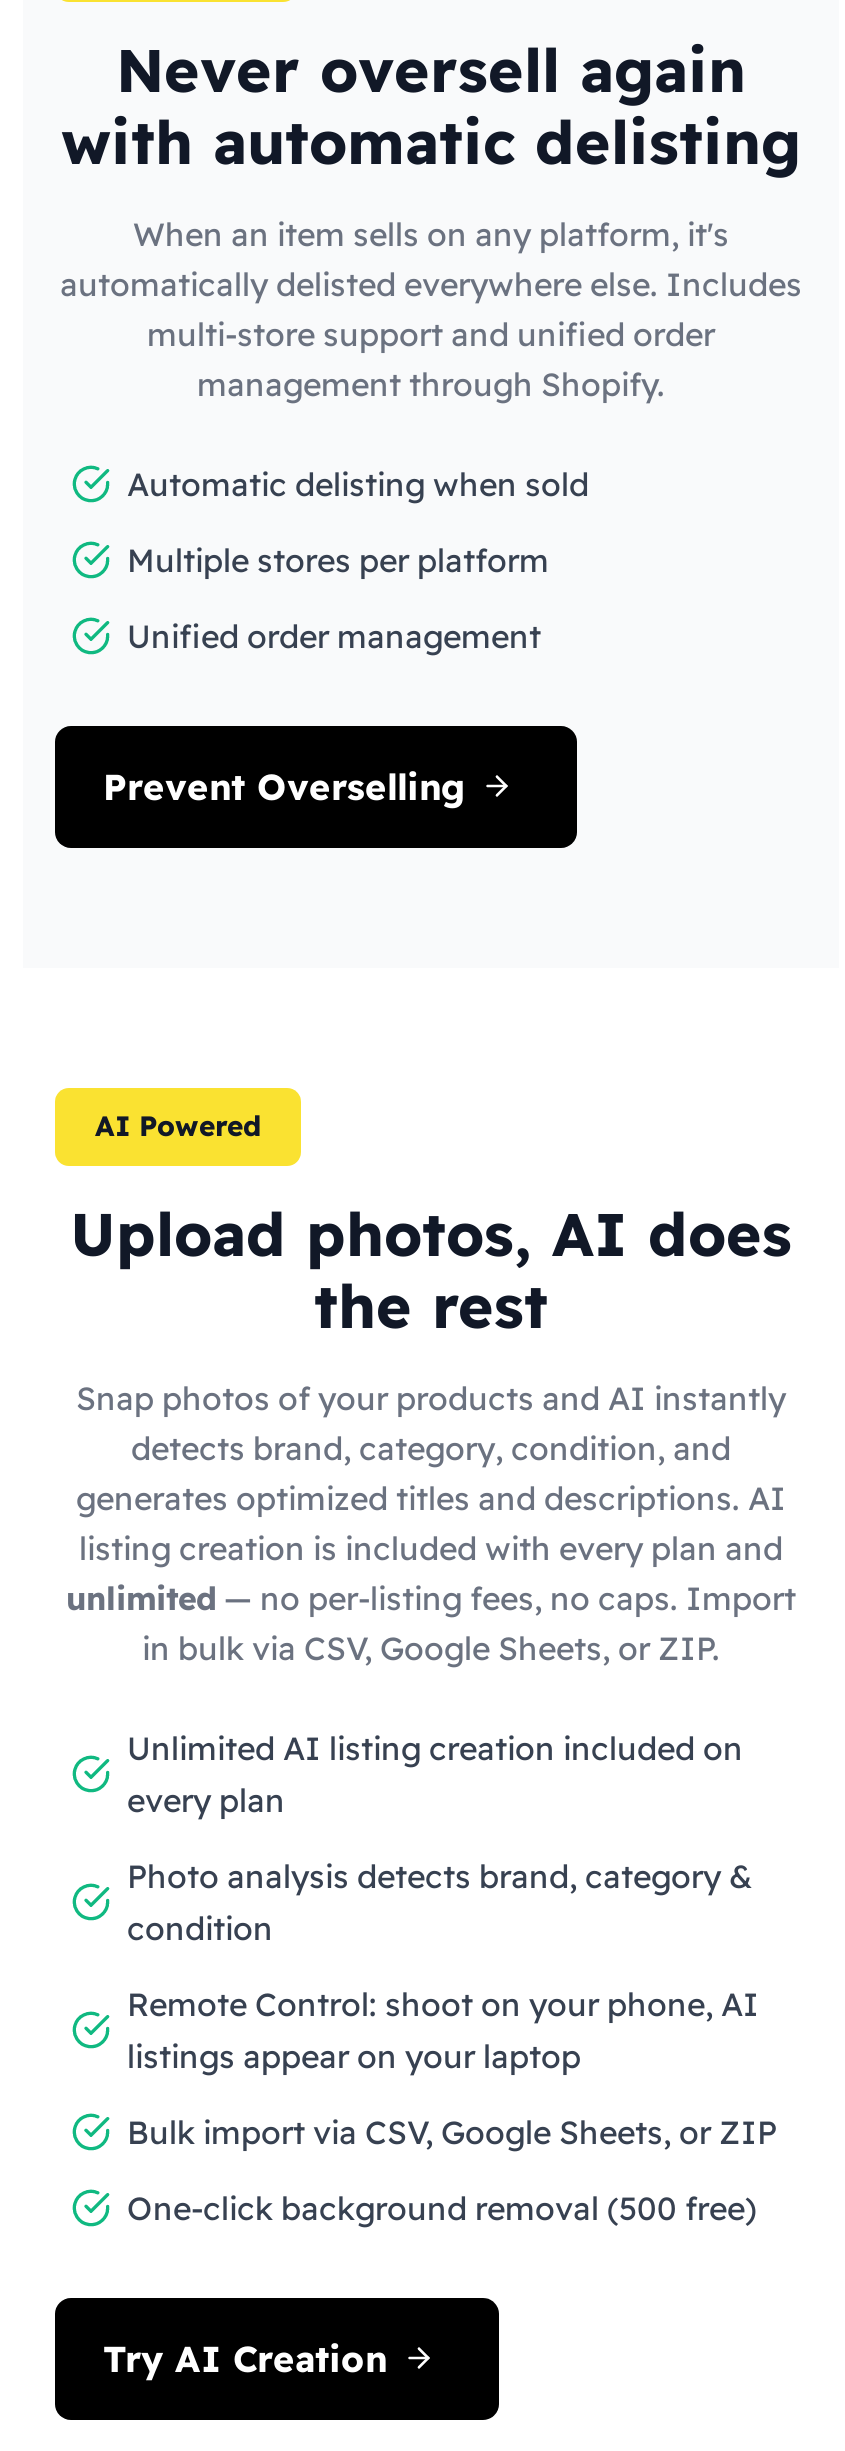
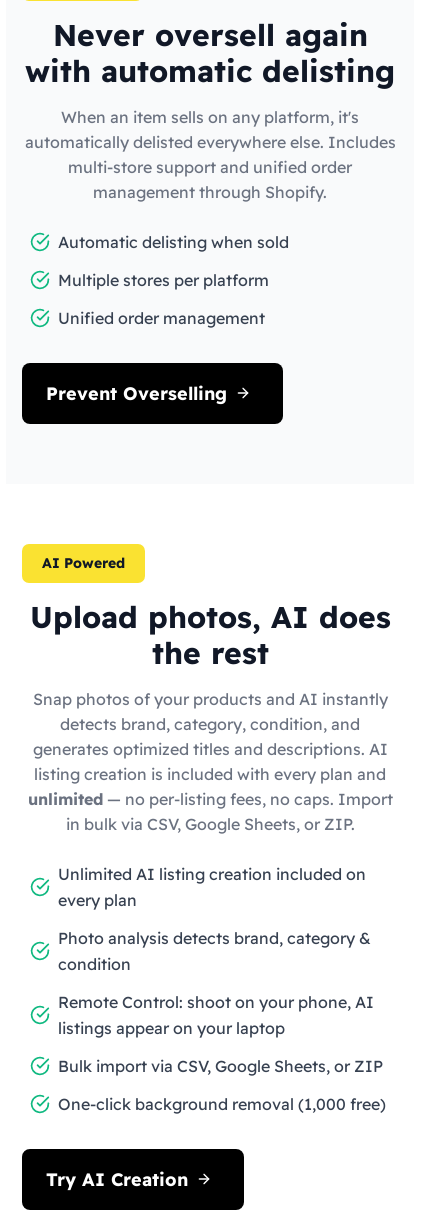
[127,2188,757,2228] One-click background removal (500 free) -> [58,1094,386,1114] One-click background removal (1,000 free)

